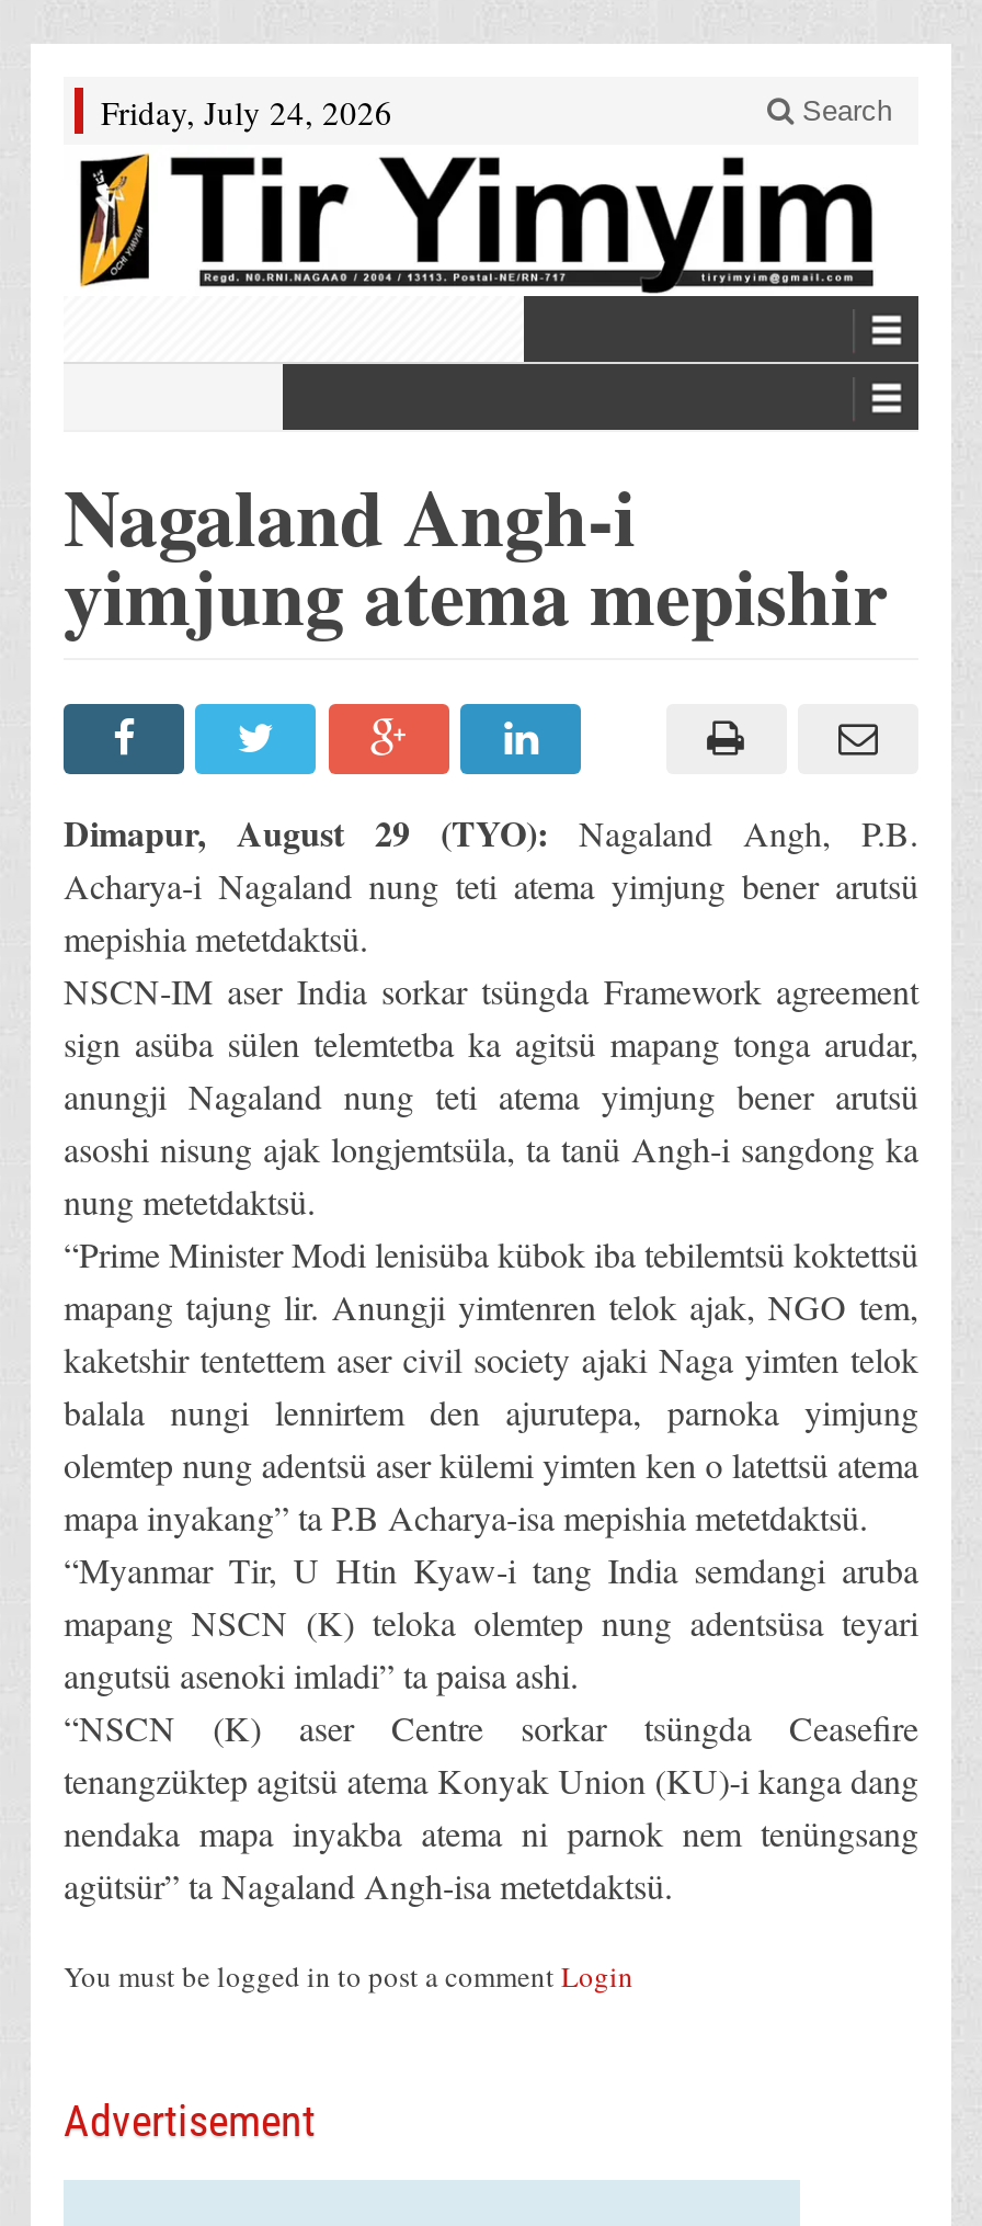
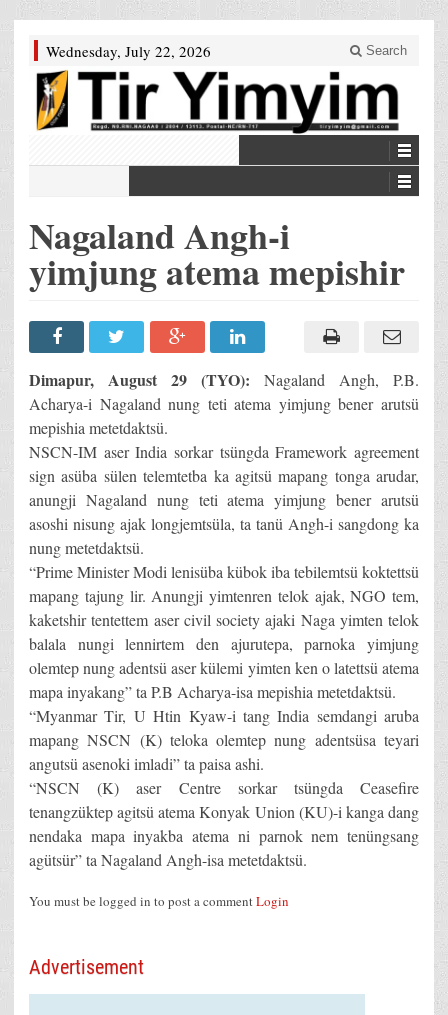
[101,90,392,134] Friday, July 24, 2026 -> [46,41,211,61] Wednesday, July 22, 2026

